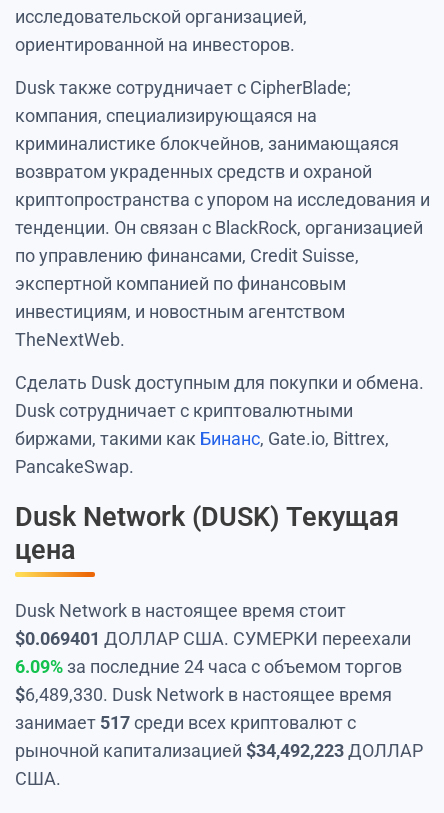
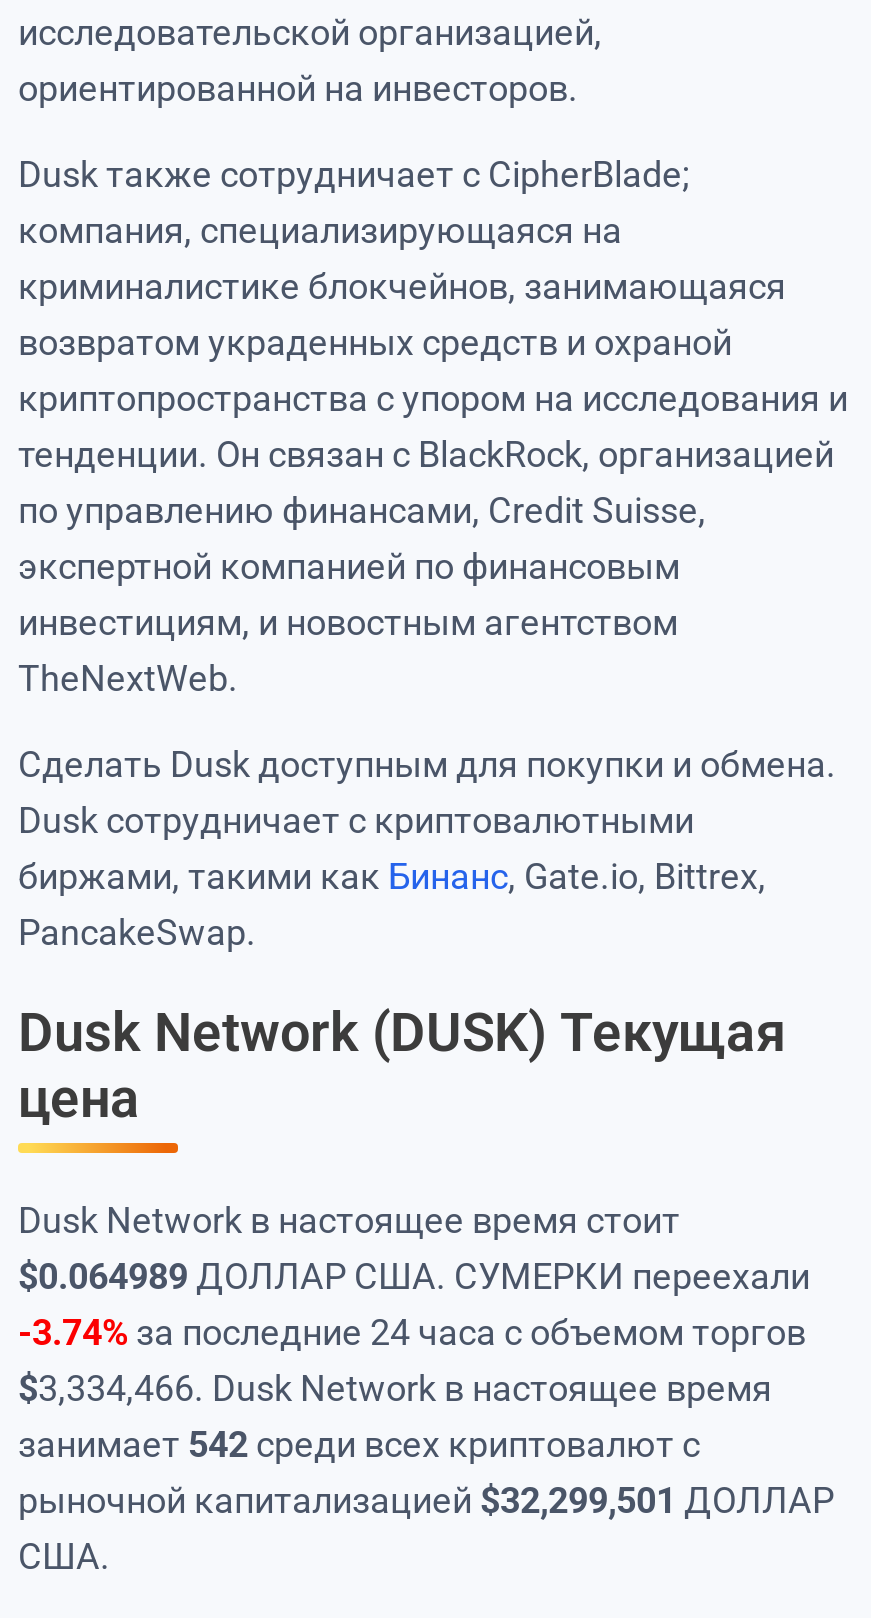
[15,628,411,649] $0.069401 ДОЛЛАР США. СУМЕРКИ переехали -> [18,1255,810,1297] $0.064989 ДОЛЛАР США. СУМЕРКИ переехали
[15,656,402,677] 6.09% за последние 24 часа с объемом торгов -> [18,1311,806,1353] -3.74% за последние 24 часа с объемом торгов
[15,684,392,705] $6,489,330. Dusk Network в настоящее время -> [18,1367,772,1409] $3,334,466. Dusk Network в настоящее время
[15,712,356,733] занимает 517 среди всех криптовалют с -> [18,1423,700,1465] занимает 542 среди всех криптовалют с
[15,740,423,761] рыночной капитализацией $34,492,223 ДОЛЛАР -> [18,1479,834,1521] рыночной капитализацией $32,299,501 ДОЛЛАР

